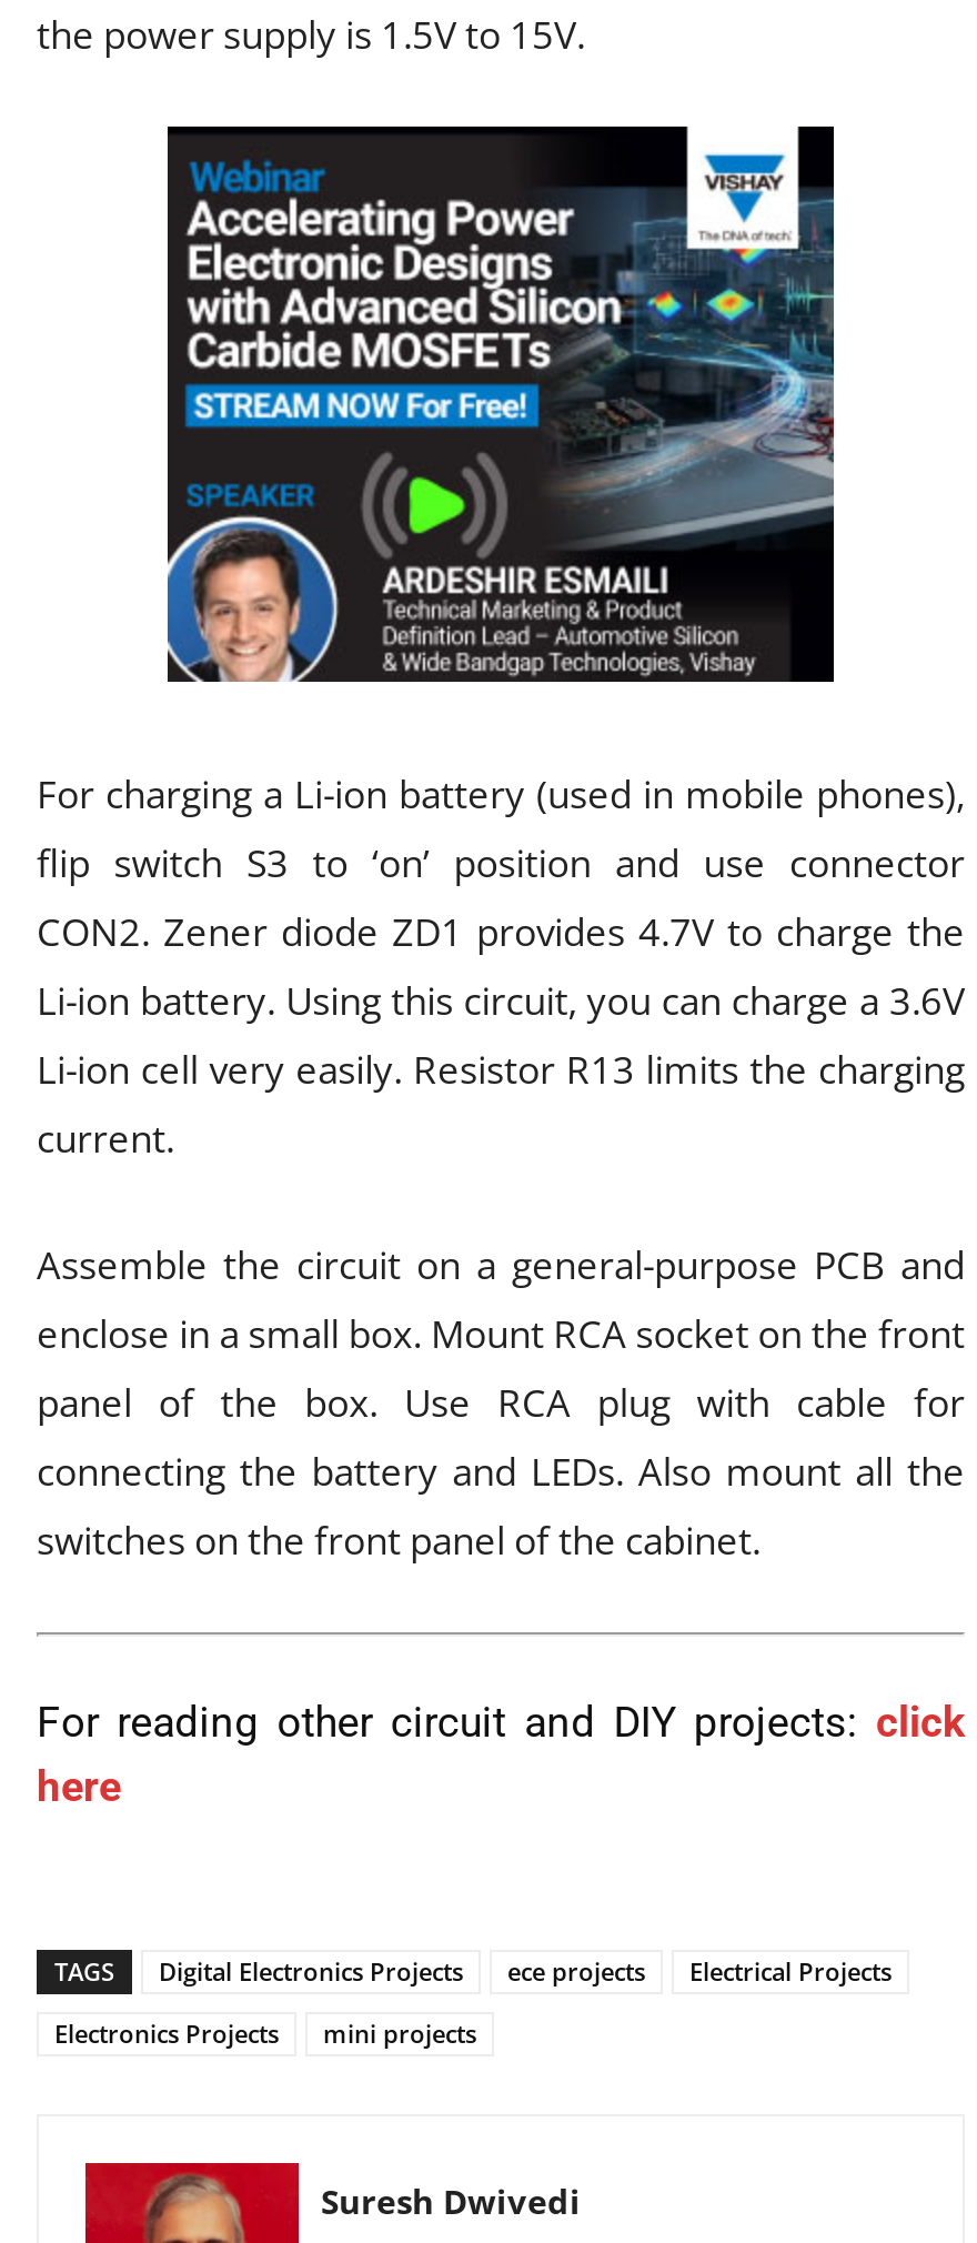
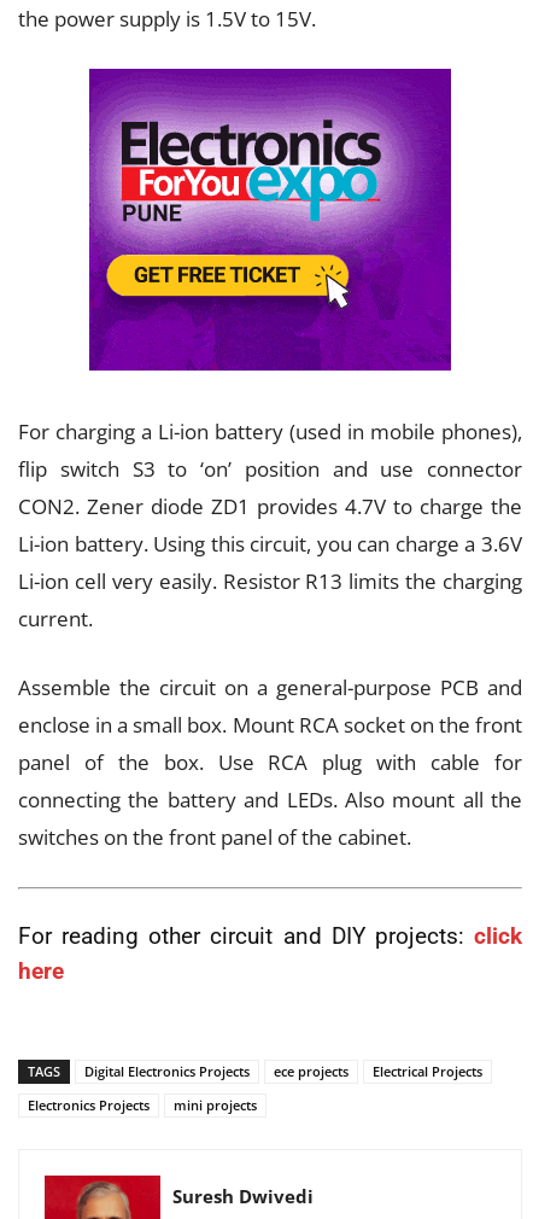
[165,124,836,684] [image] -> [88,68,452,372] [image]

